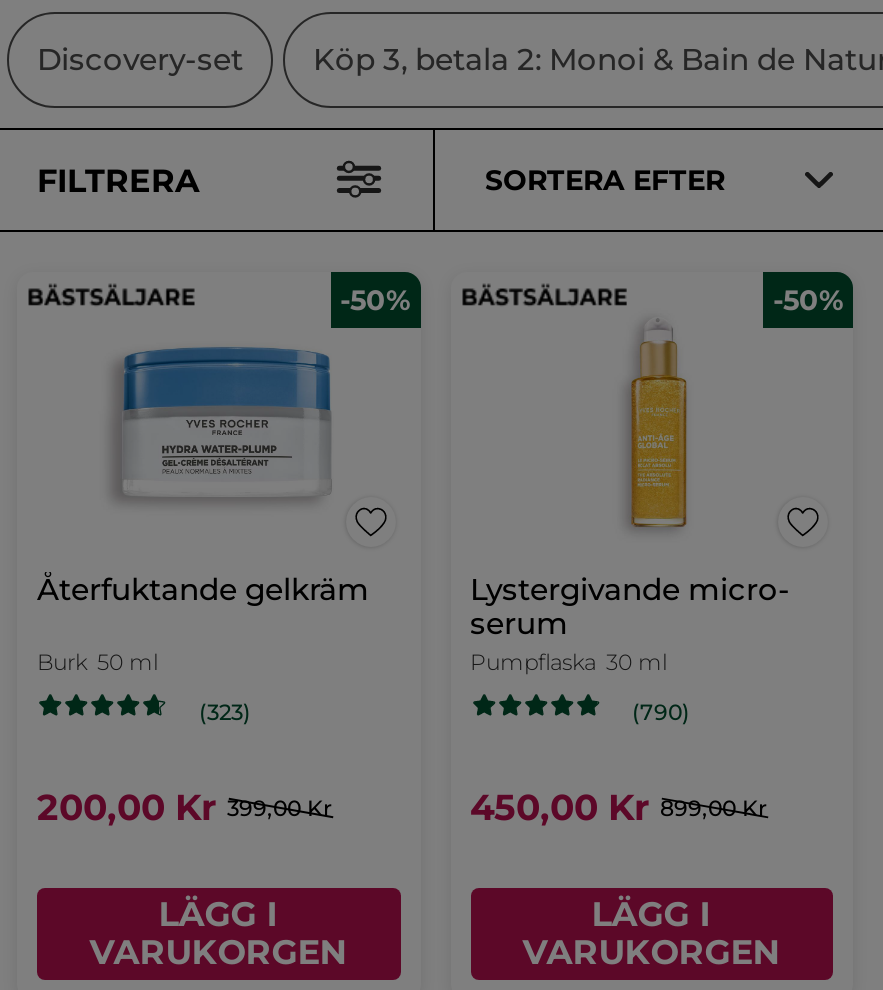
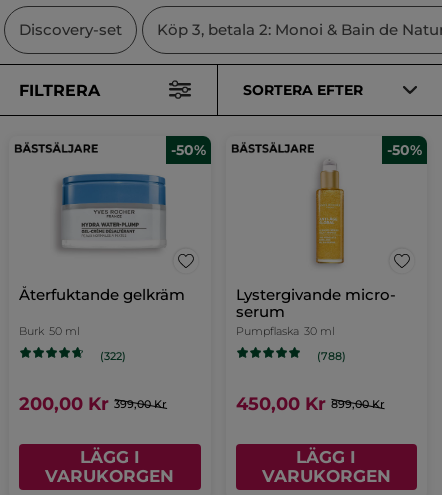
[199,699,251,727] (323) -> [100,349,126,363] (322)
[632,699,690,727] (790) -> [316,349,345,363] (788)

